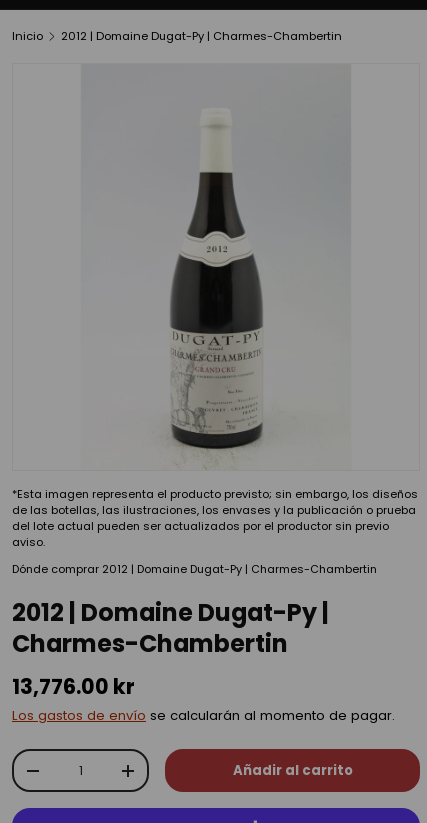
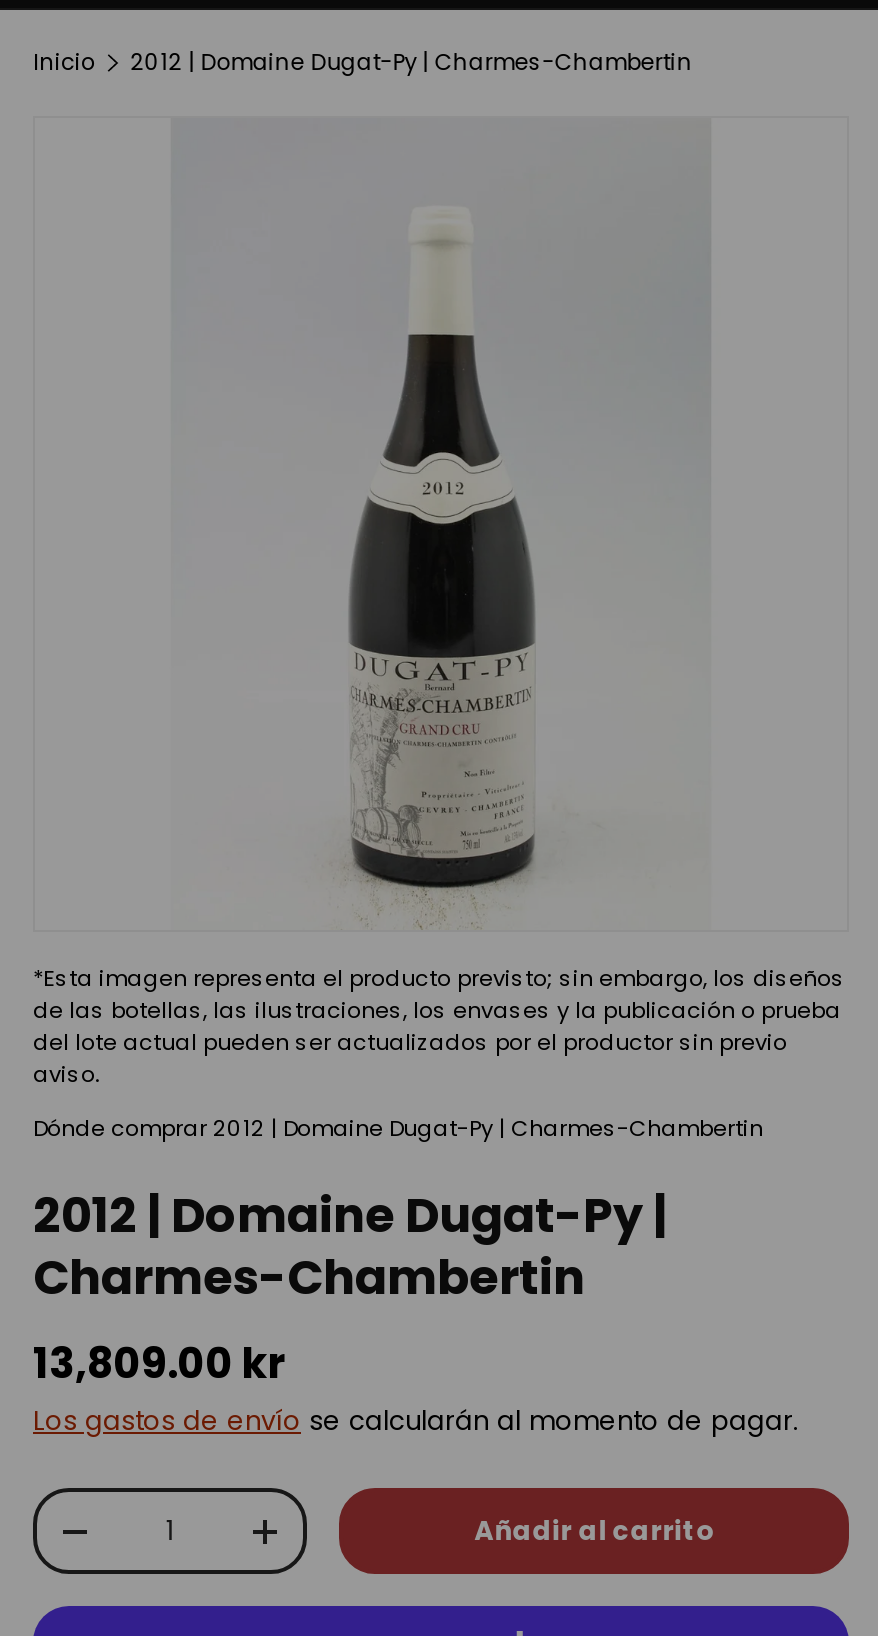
[12,672,135,701] 13,776.00 kr -> [33,1334,285,1392] 13,809.00 kr

